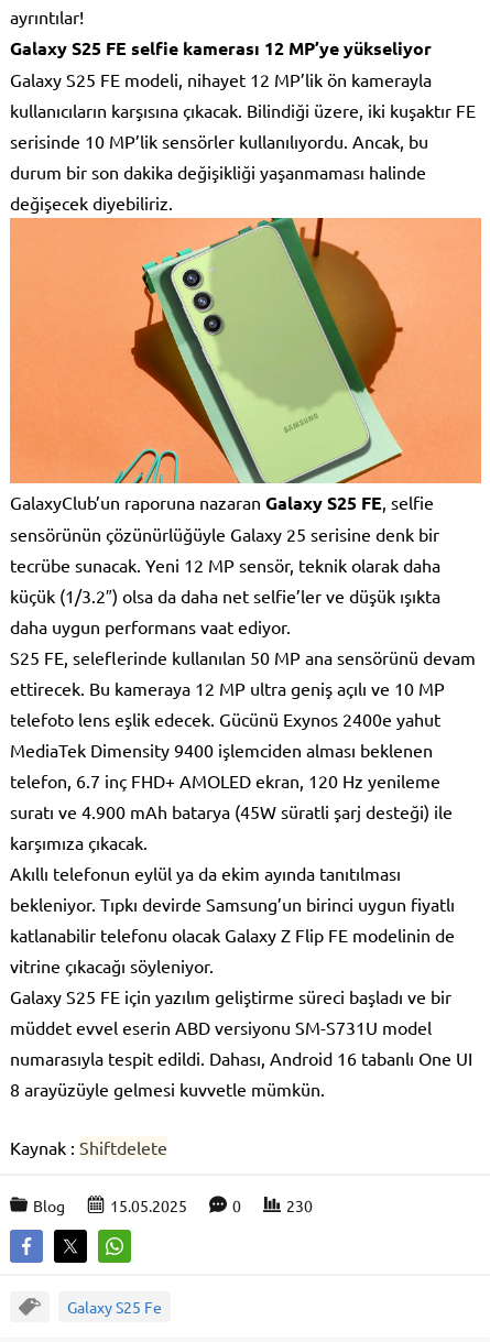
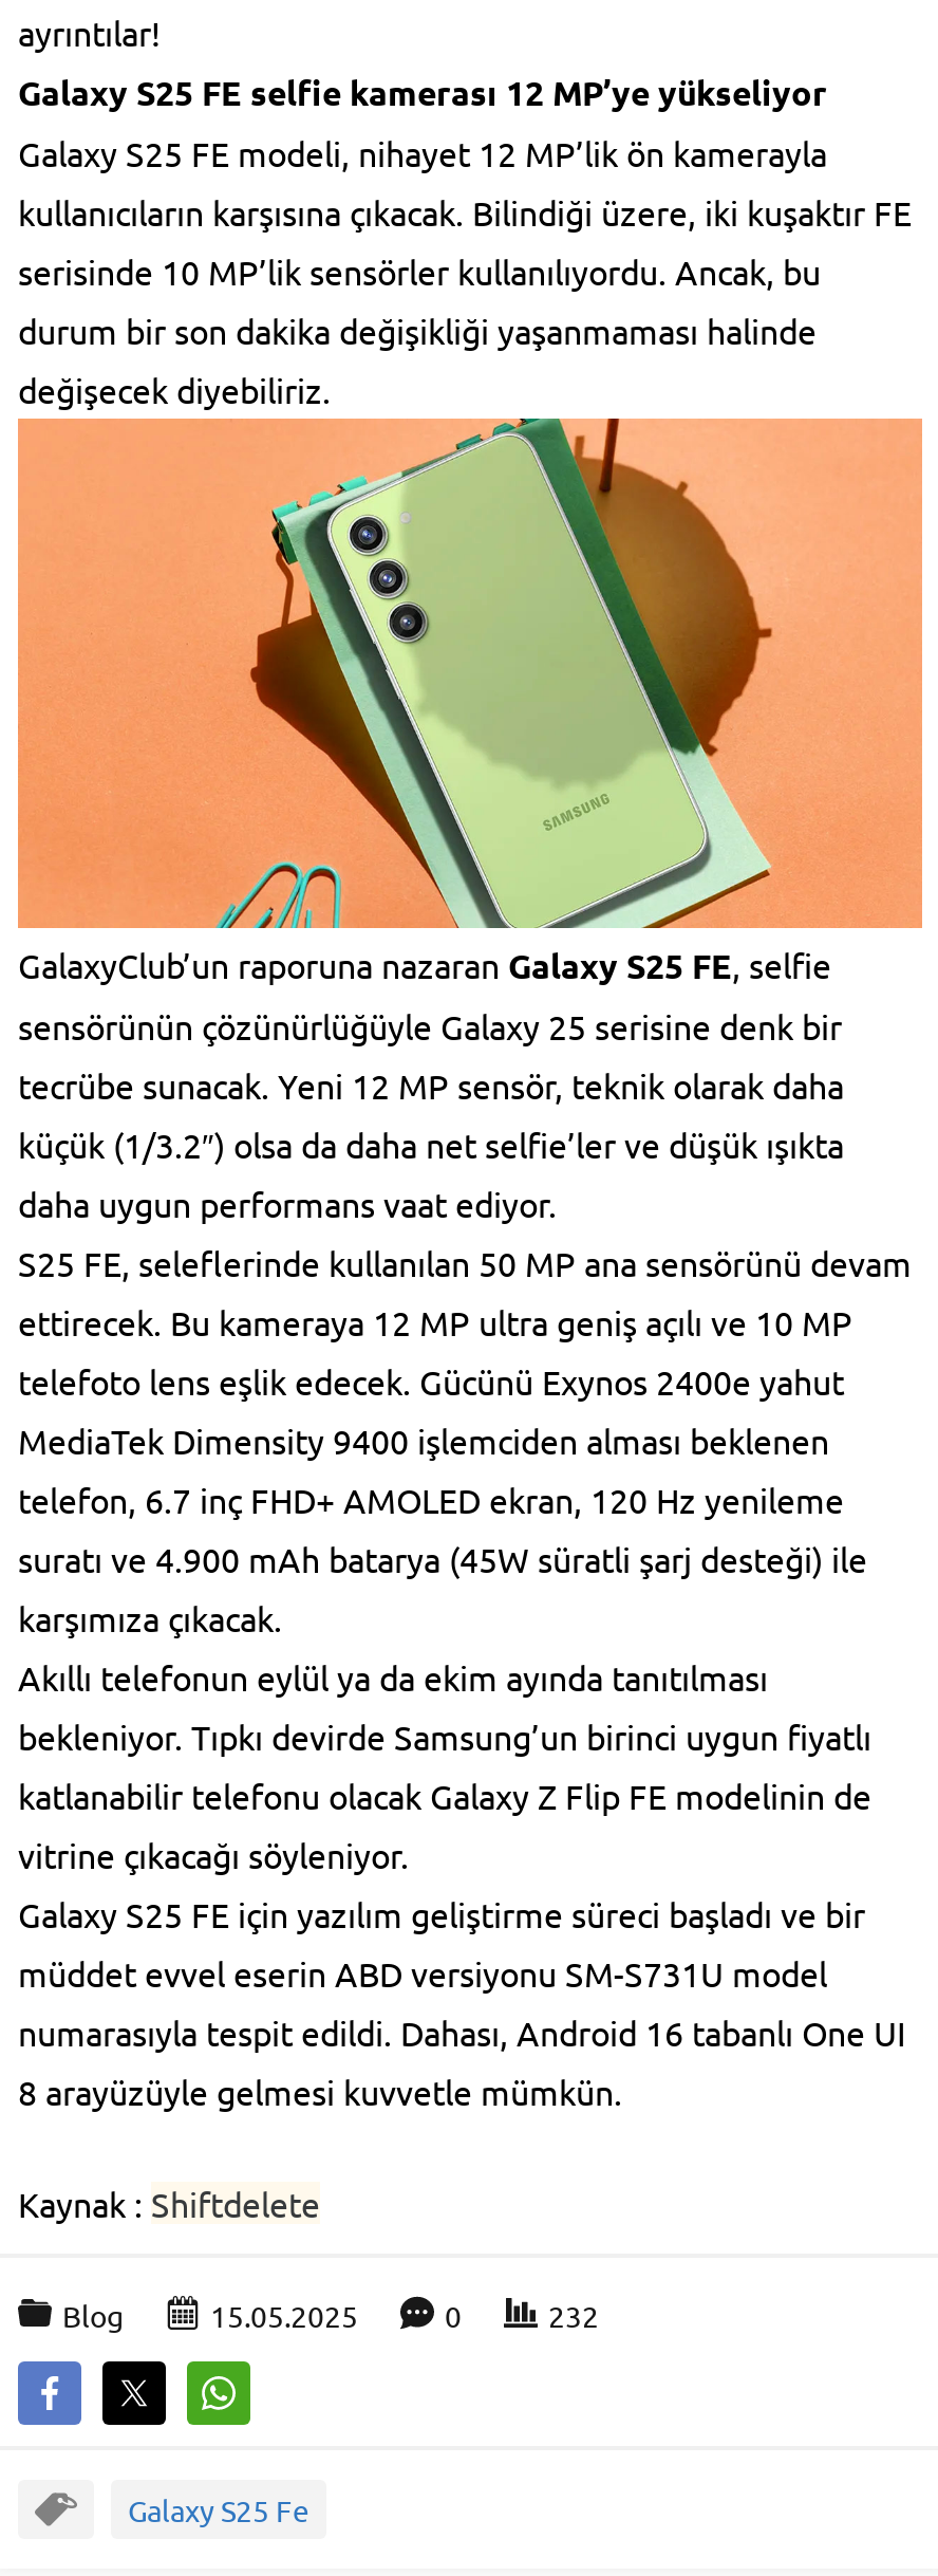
[286,1196,313,1216] 230 -> [548,2296,599,2334] 232

